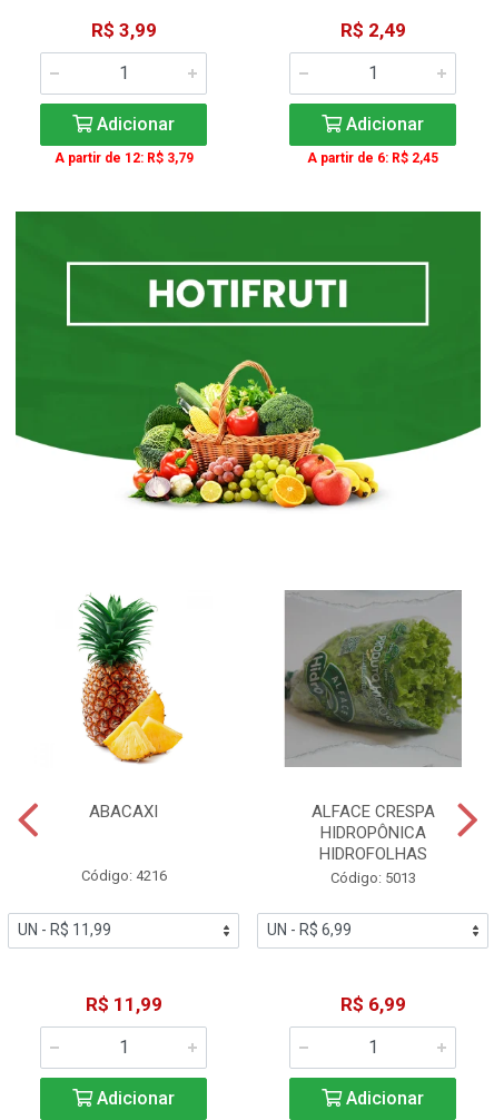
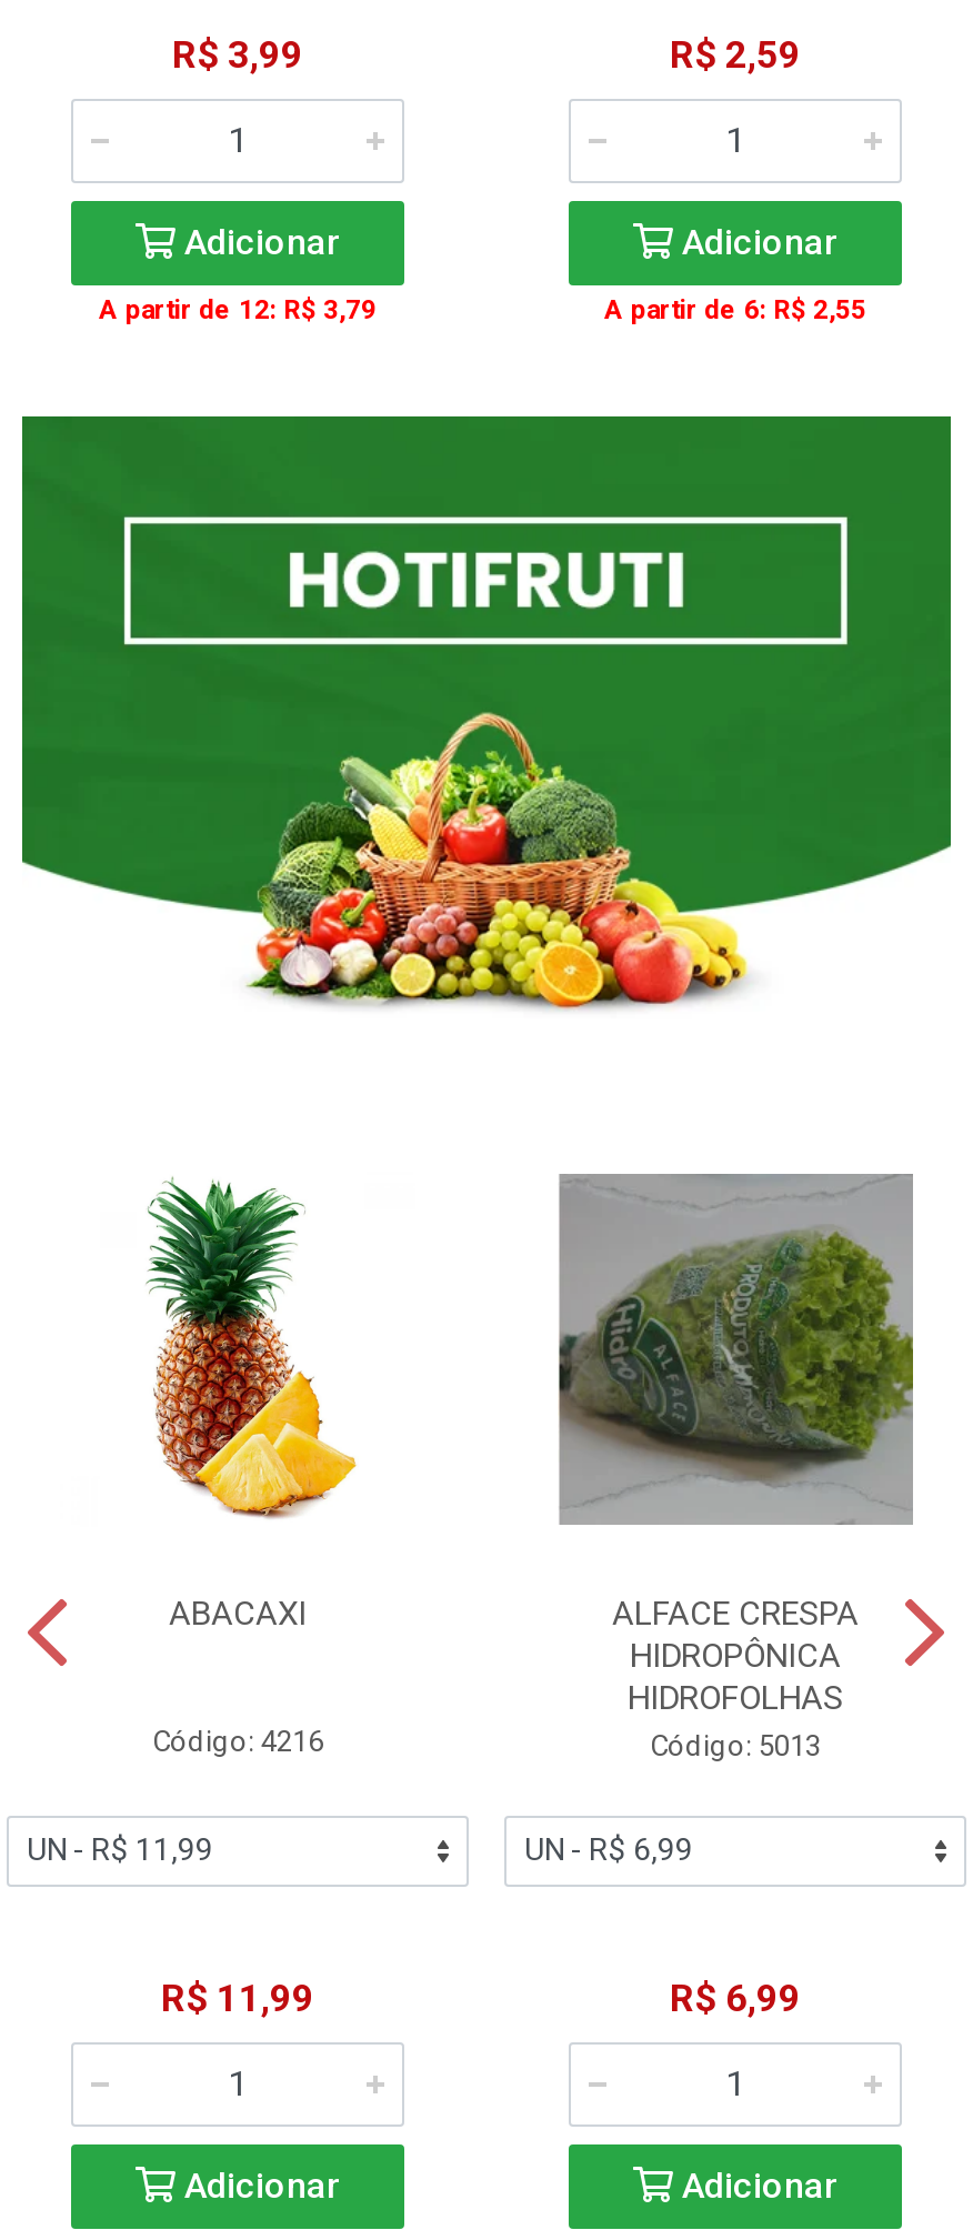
[340,19,406,41] R$ 2,49 -> [670,33,801,78] R$ 2,59
[307,150,438,166] A partir de 6: R$ 2,45 -> [604,295,866,327] A partir de 6: R$ 2,55

